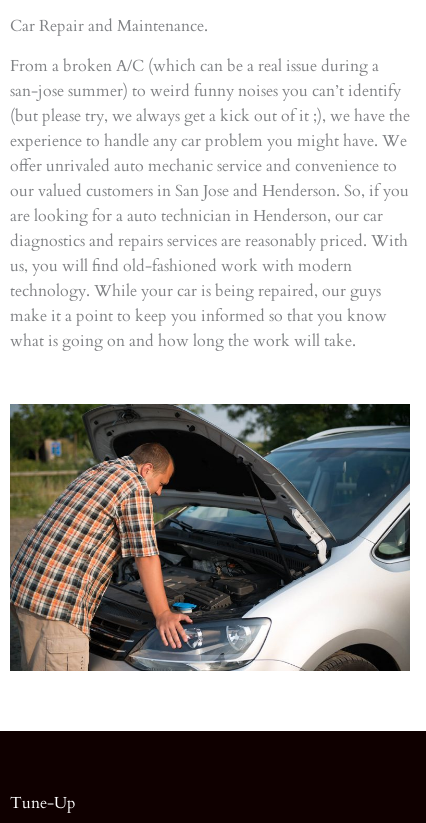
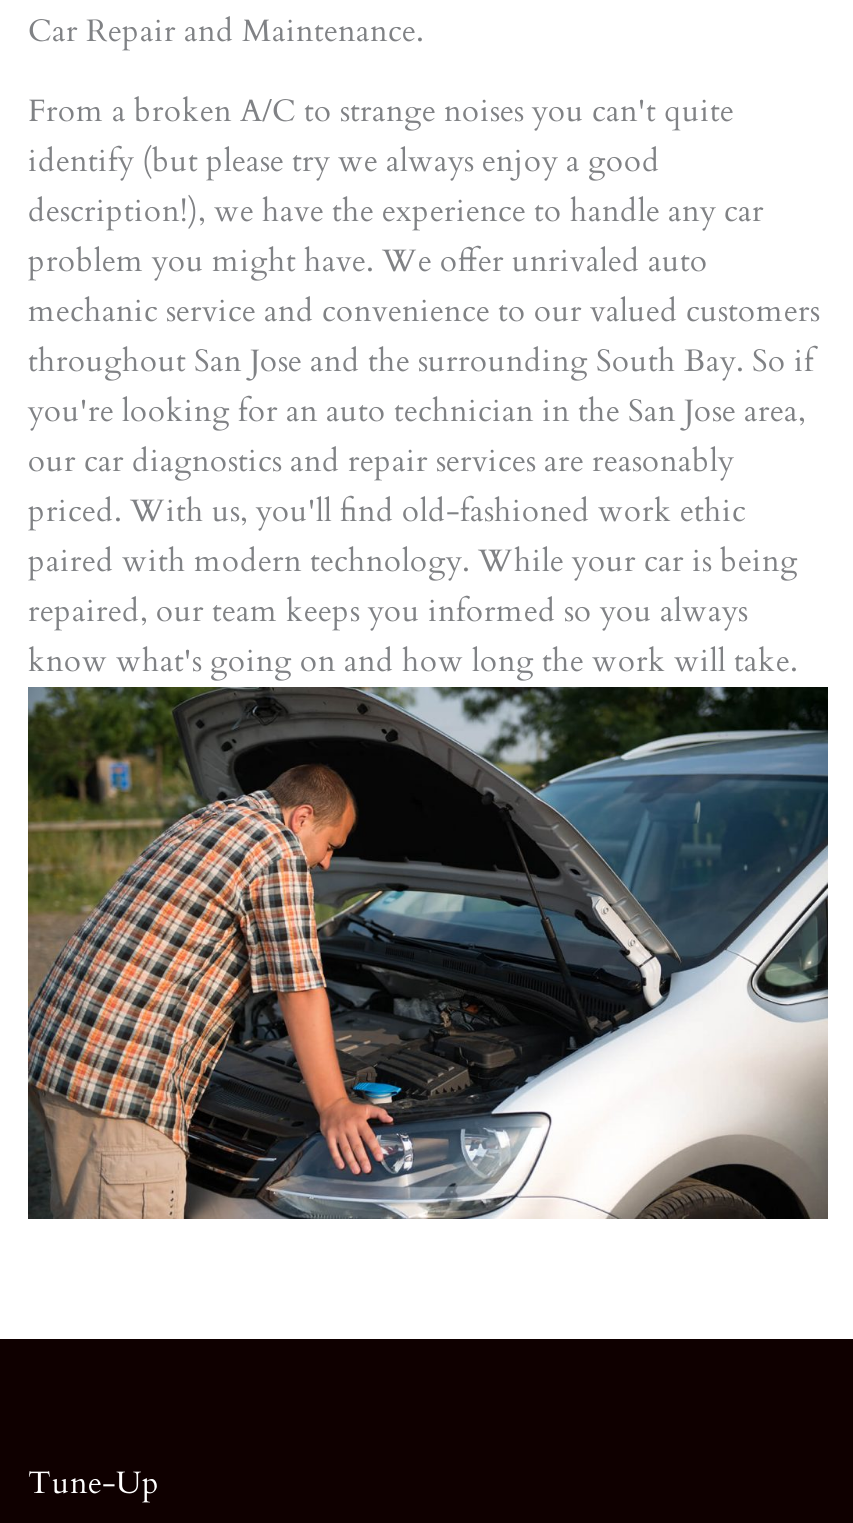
[10,56,410,352] From a broken A/C (which can be a real issue during a | san-jose summer) to weird funny noises you can’t identify | (but please try, we always get a kick out of it ;), we have the | experience to handle any car problem you might have. We | offer unrivaled auto mechanic service and convenience to | our valued customers in San Jose and Henderson. So, if you | are looking for a auto technician in Henderson, our car | diagnostics and repairs services are reasonably priced. With | us, you will find old-fashioned work with modern | technology. While your car is being repaired, our guys | make it a point to keep you informed so that you know | what is going on and how long the work will take. -> [28,90,820,682] From a broken A/C to strange noises you can't quite | identify (but please try we always enjoy a good | description!), we have the experience to handle any car | problem you might have. We offer unrivaled auto | mechanic service and convenience to our valued customers | throughout San Jose and the surrounding South Bay. So if | you're looking for an auto technician in the San Jose area, | our car diagnostics and repair services are reasonably | priced. With us, you'll find old-fashioned work ethic | paired with modern technology. While your car is being | repaired, our team keeps you informed so you always | know what's going on and how long the work will take.

